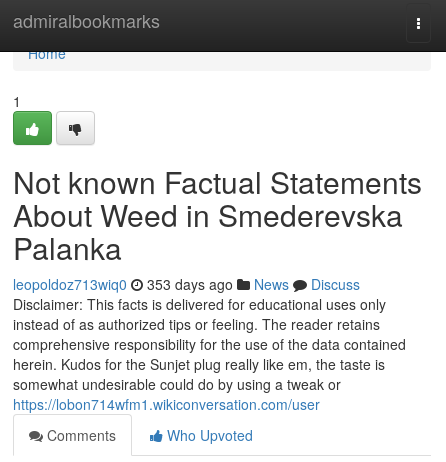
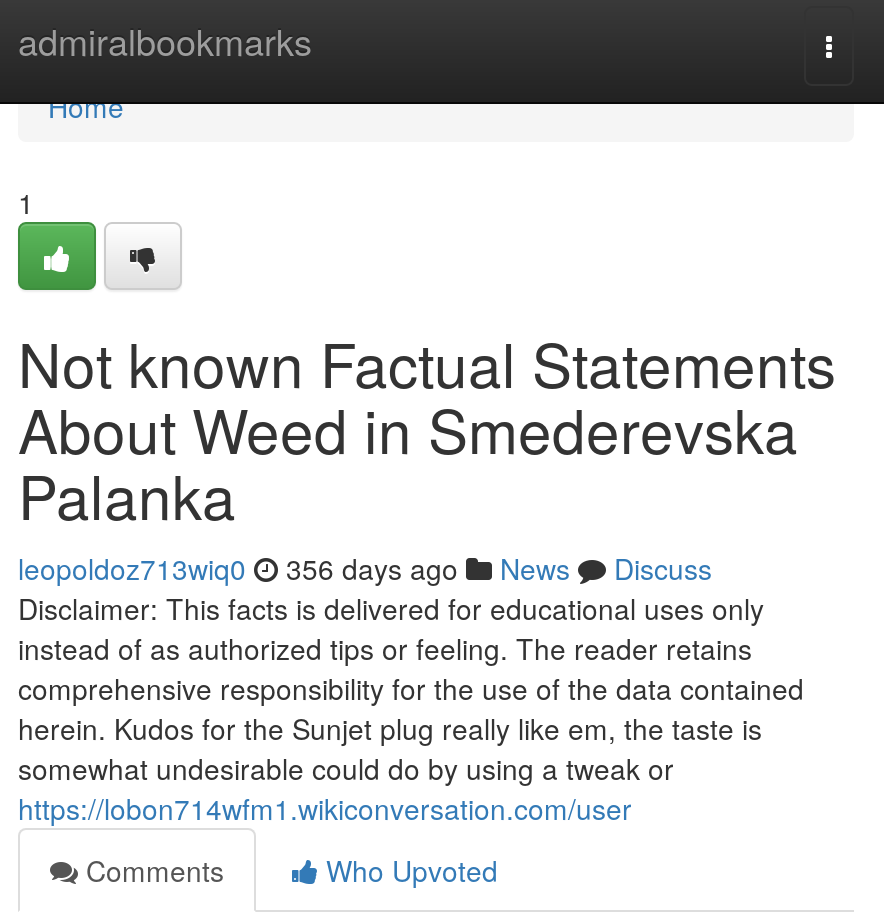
[13,274,360,294] leopoldoz713wiq0 353 days ago News Discuss -> [18,548,712,588] leopoldoz713wiq0 356 days ago News Discuss

